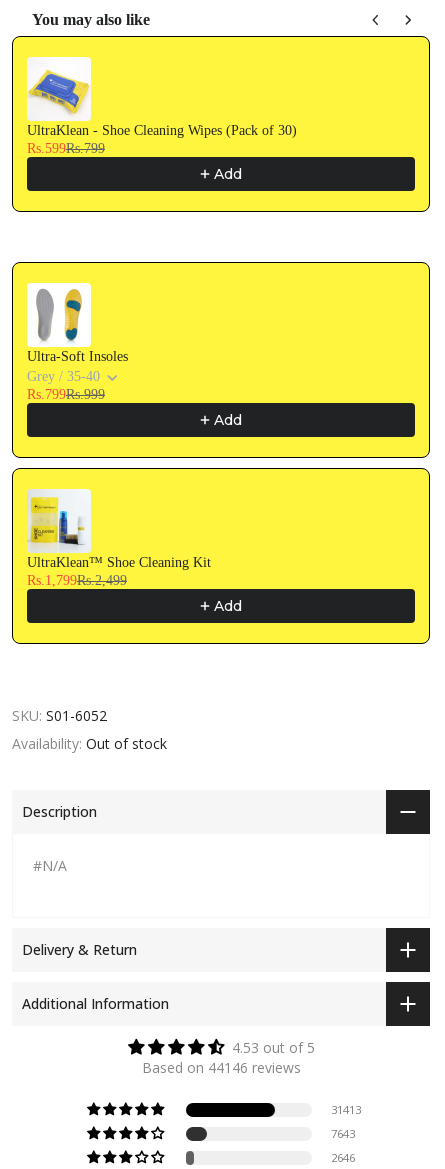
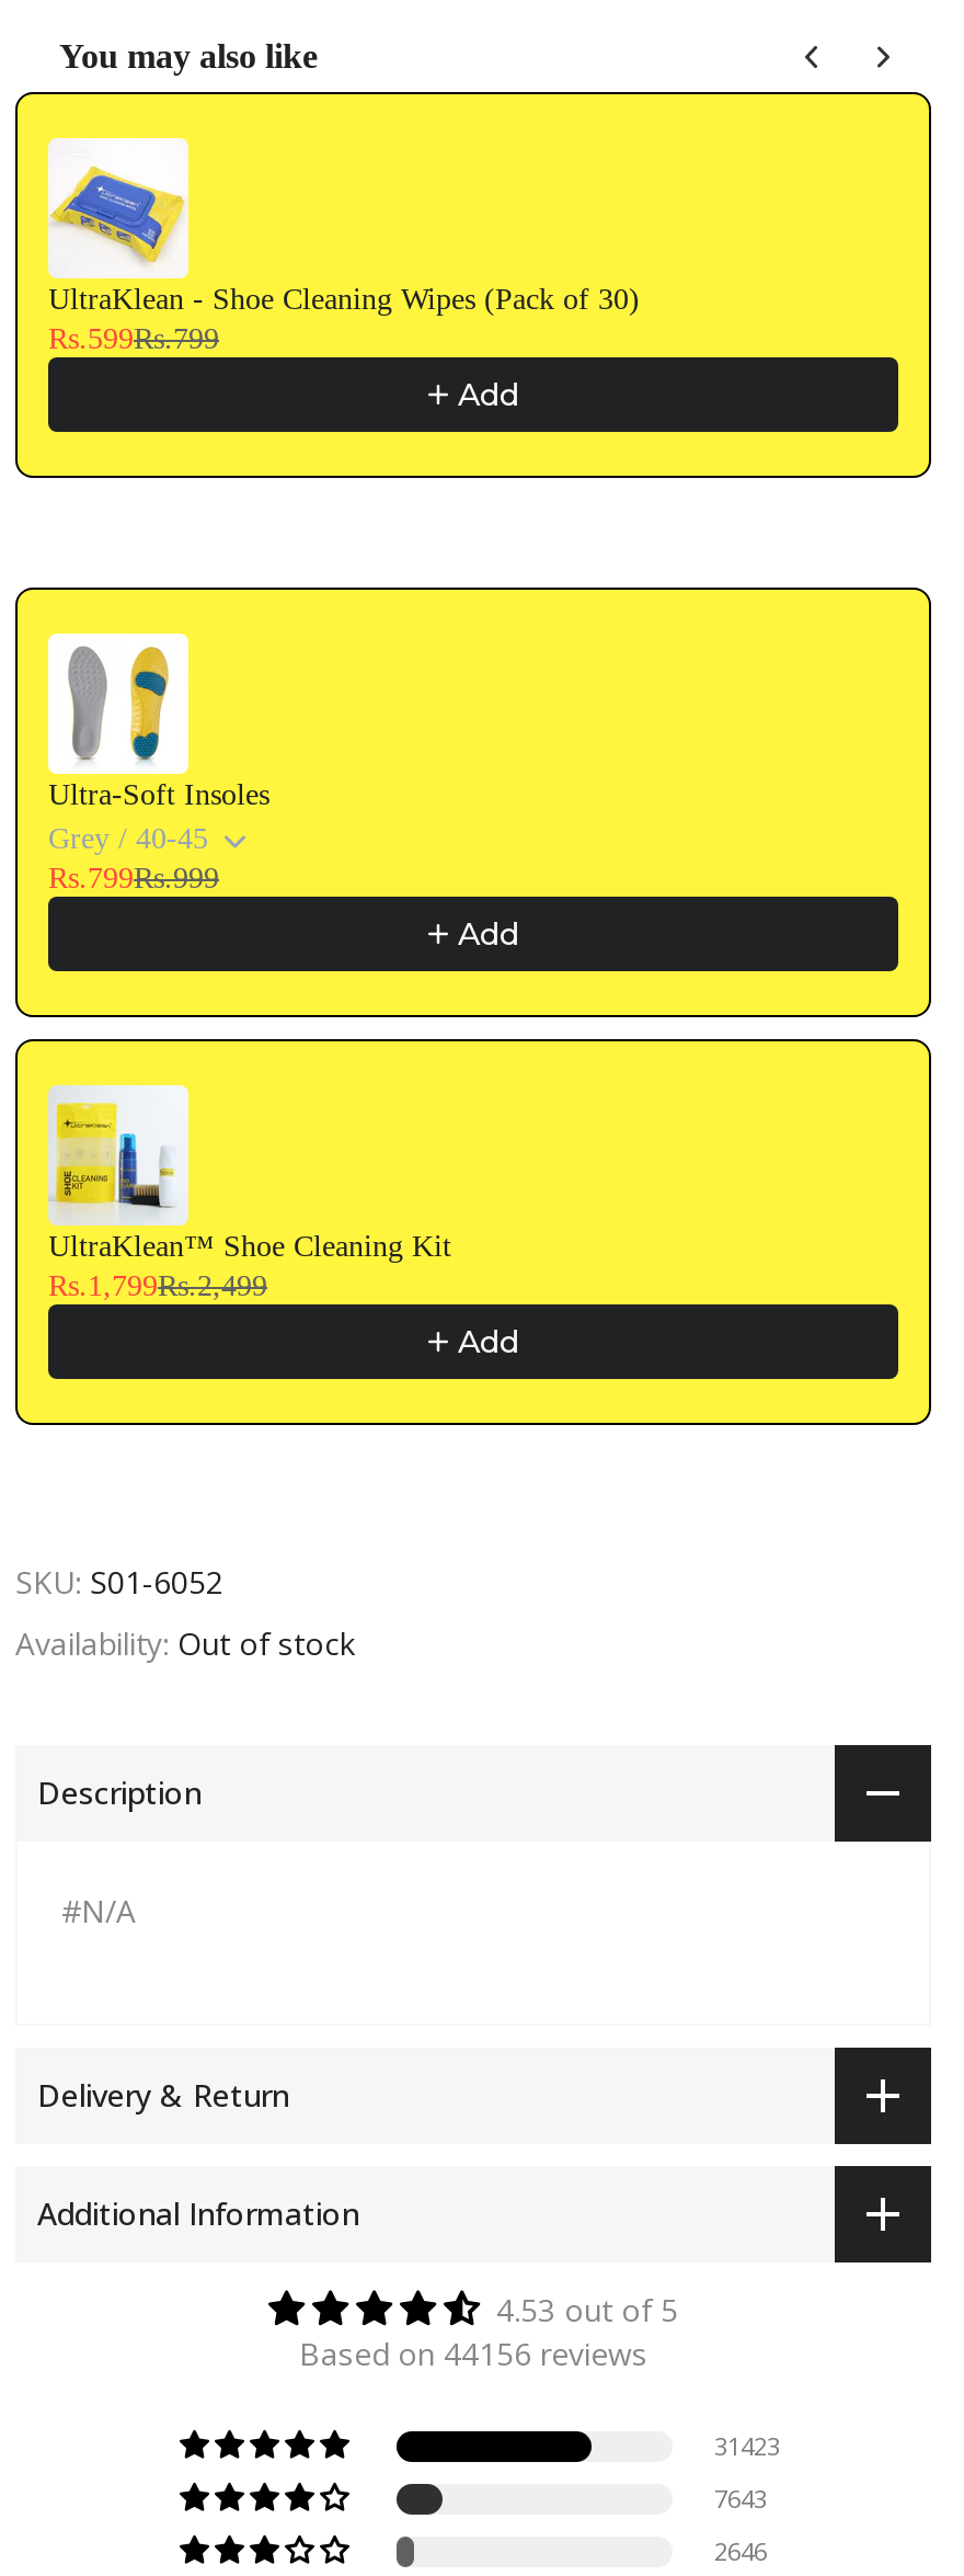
[27,369,100,384] Grey / 35-40 -> [48,822,208,855] Grey / 40-45
[141,1058,300,1077] Based on 44146 reviews -> [299,2332,647,2374] Based on 44156 reviews
[331,1102,361,1117] 31413 -> [714,2429,780,2462] 31423

